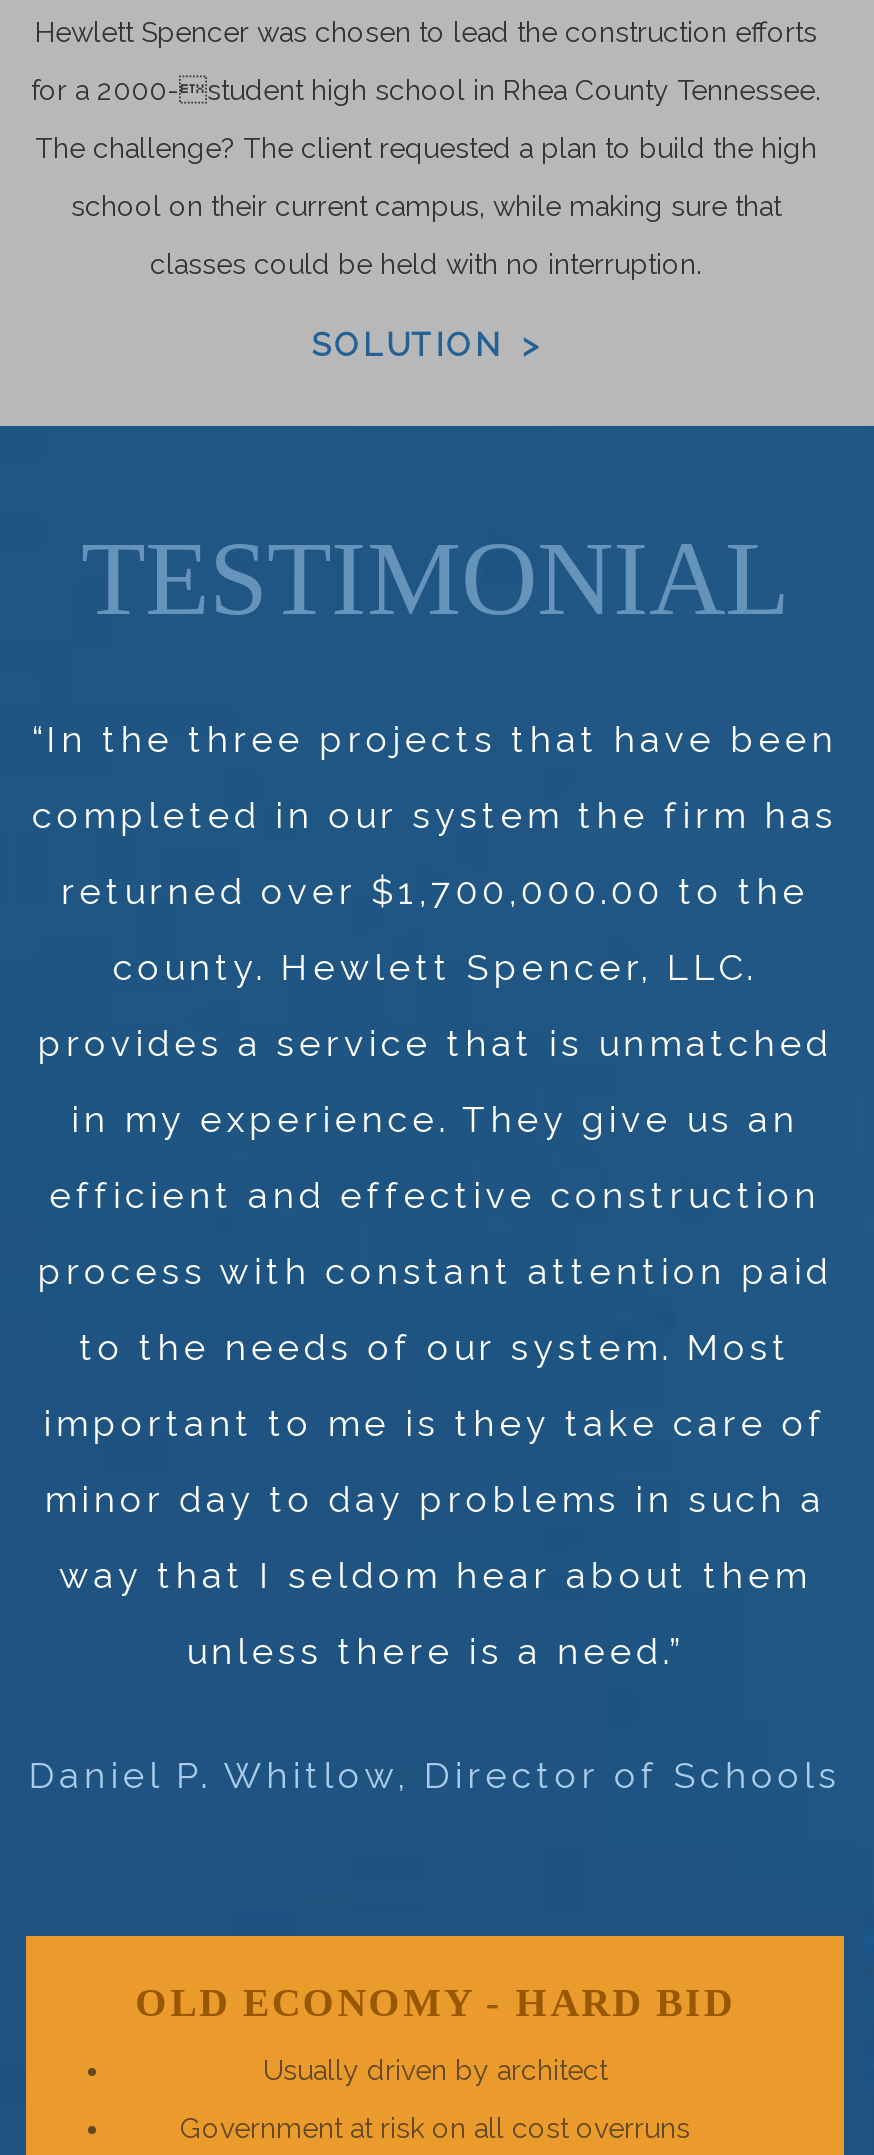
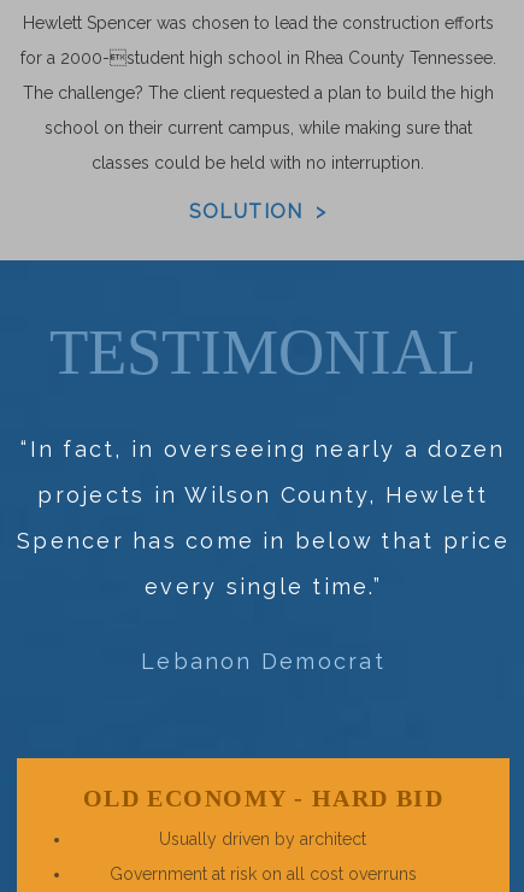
[29,718,841,1796] “In the three projects that have been | completed in our system the firm has | returned over $1,700,000.00 to the | county. Hewlett Spencer, LLC. | provides a service that is unmatched | in my experience. They give us an | efficient and effective construction | process with constant attention paid | to the needs of our system. Most | important to me is they take care of | minor day to day problems in such a | way that I seldom hear about them | unless there is a need.” | Daniel P. Whitlow, Director of Schools -> [17,436,509,674] “In fact, in overseeing nearly a dozen | projects in Wilson County, Hewlett | Spencer has come in below that price | every single time.” | Lebanon Democrat

